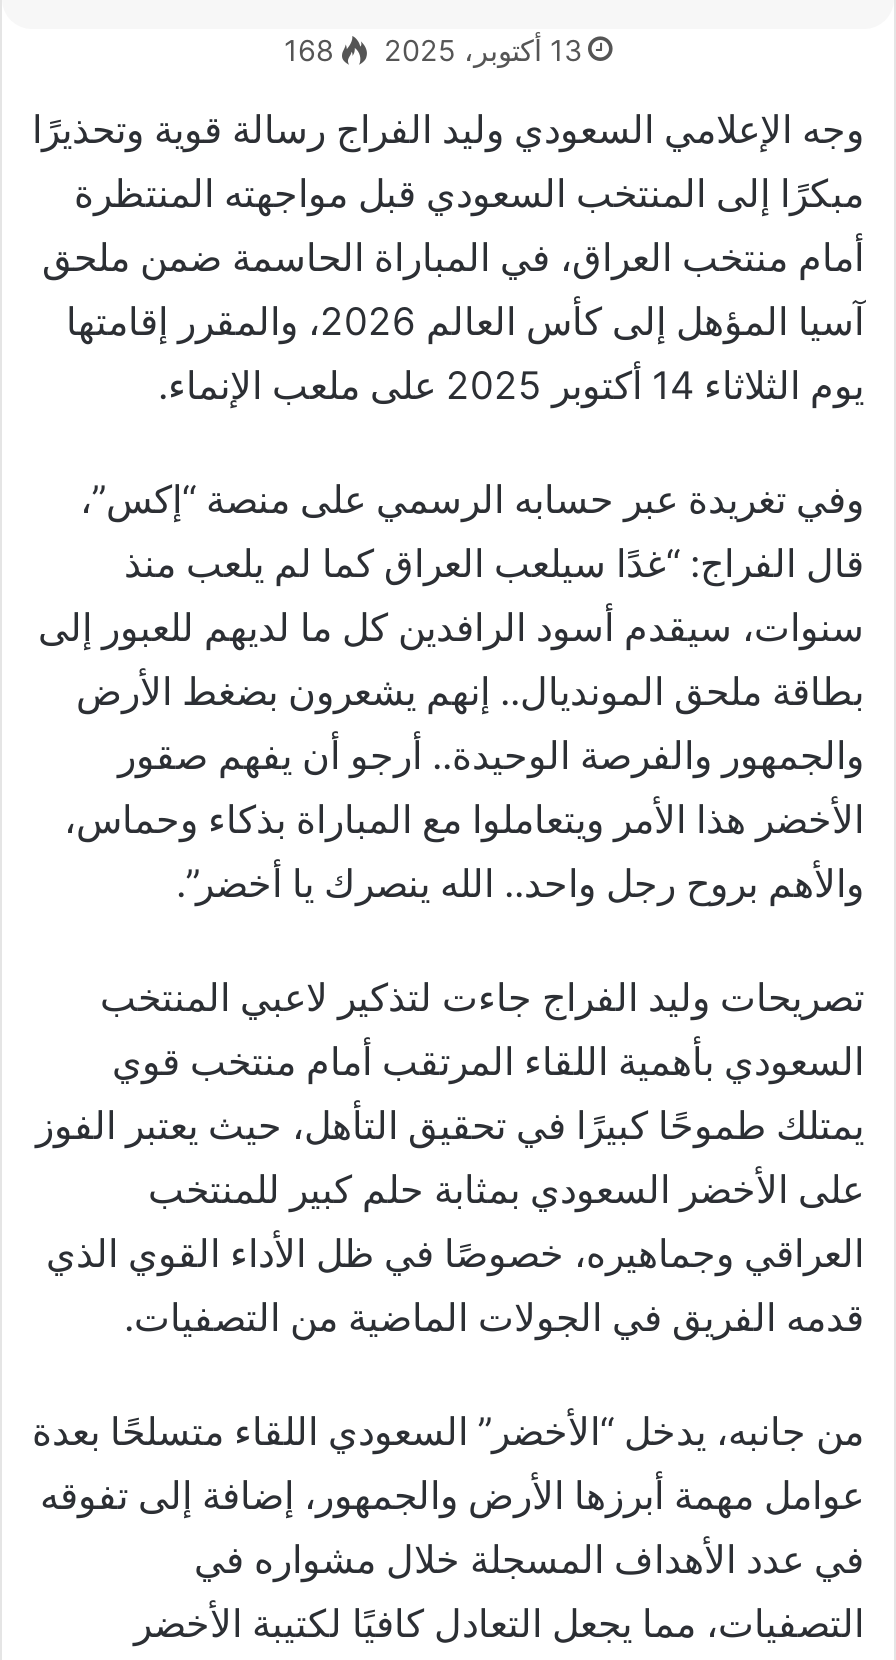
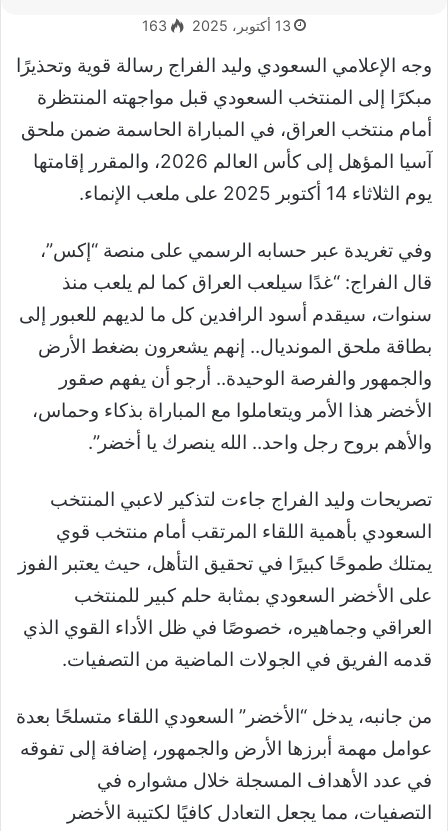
[284,33,334,67] 168 -> [142,17,167,34] 163

